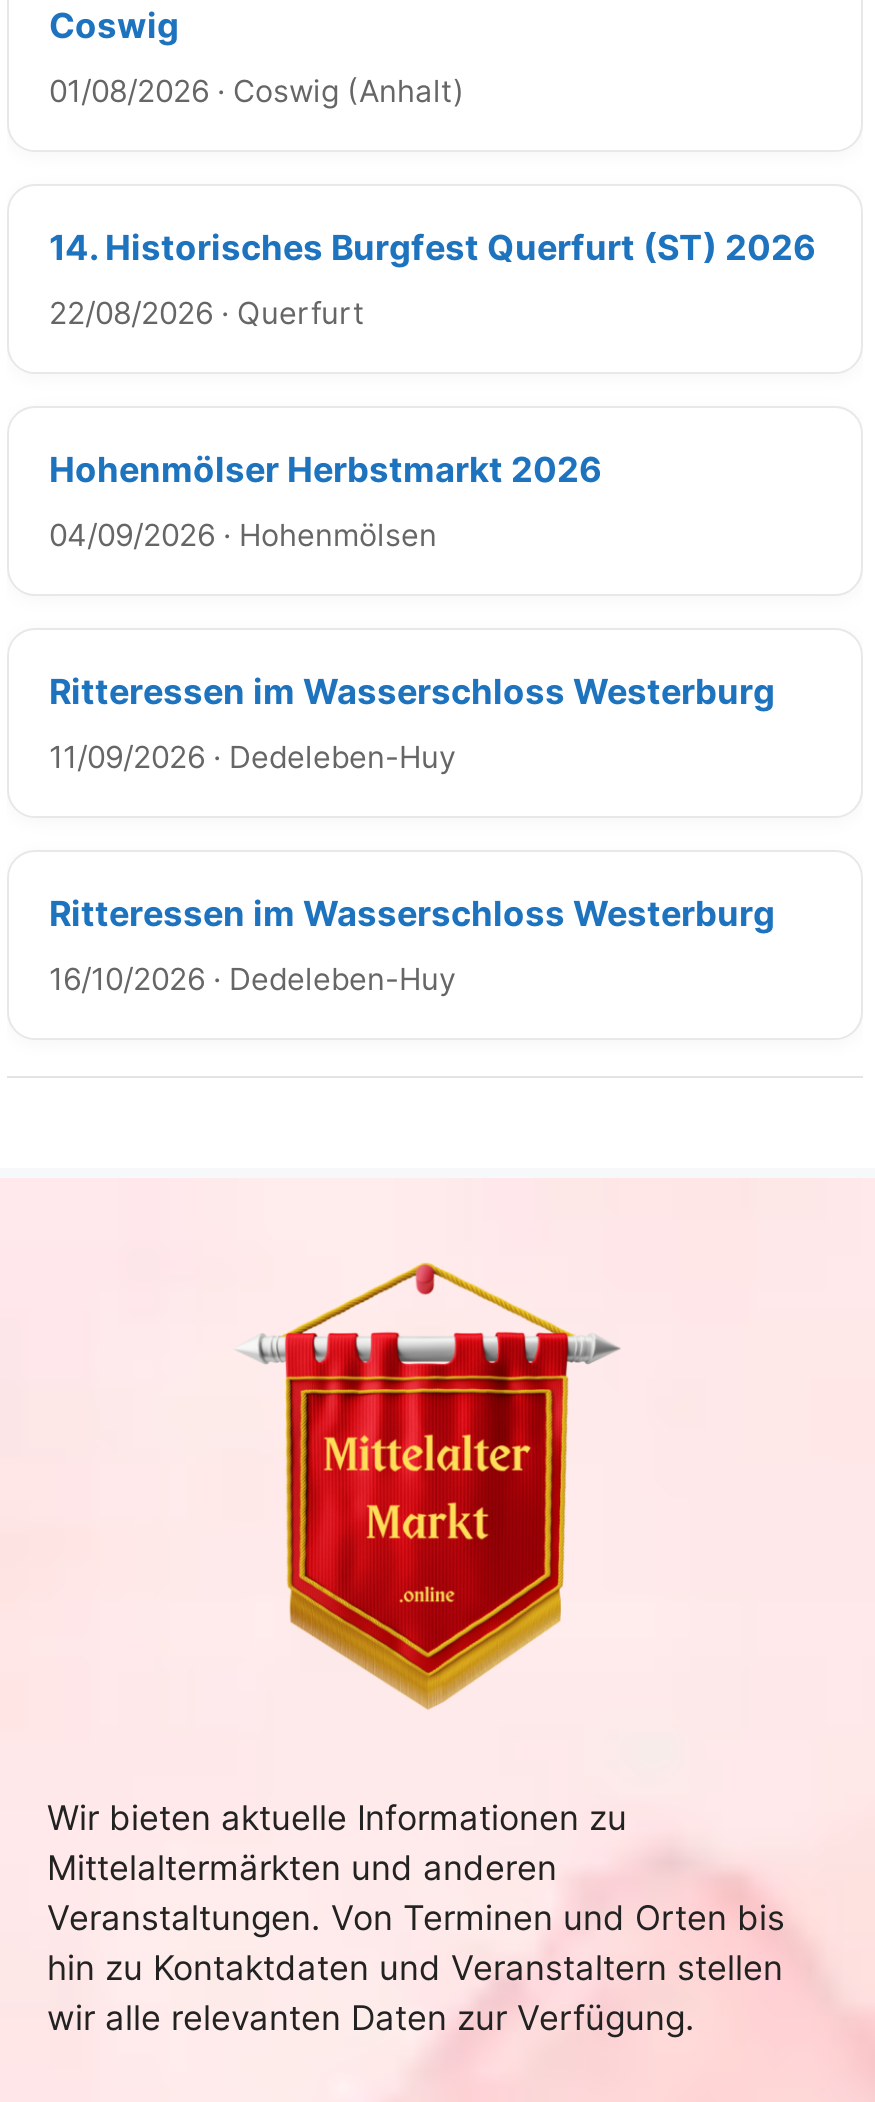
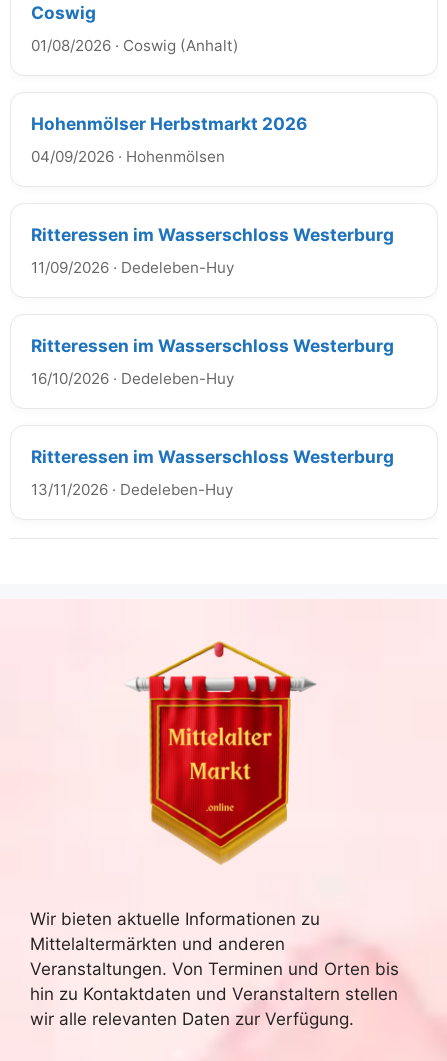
[49,227,815,333] 14. Historisches Burgfest Querfurt (ST) 2026 | 22/08/2026 · Querfurt -> none
moved [49,449,775,999] -> [31,113,394,388]: Hohenmölser Herbstmarkt 2026 | 04/09/2026 · Hohenmölsen | Ritteressen im Wasserschloss Westerburg | 11/09/2026 · Dedeleben-Huy | Ritteressen im Wasserschloss Westerburg | 16/10/2026 · Dedeleben-Huy
none -> [31,446,394,499] Ritteressen im Wasserschloss Westerburg | 13/11/2026 · Dedeleben-Huy

